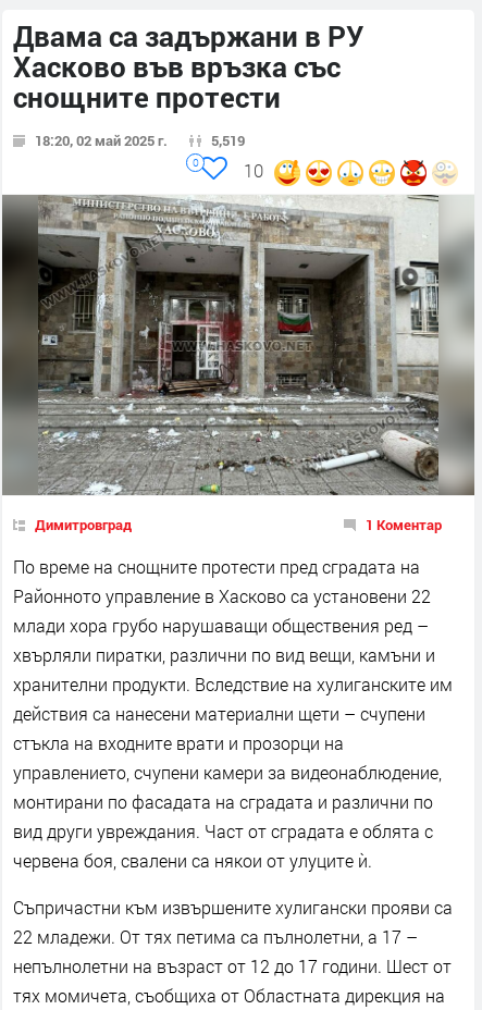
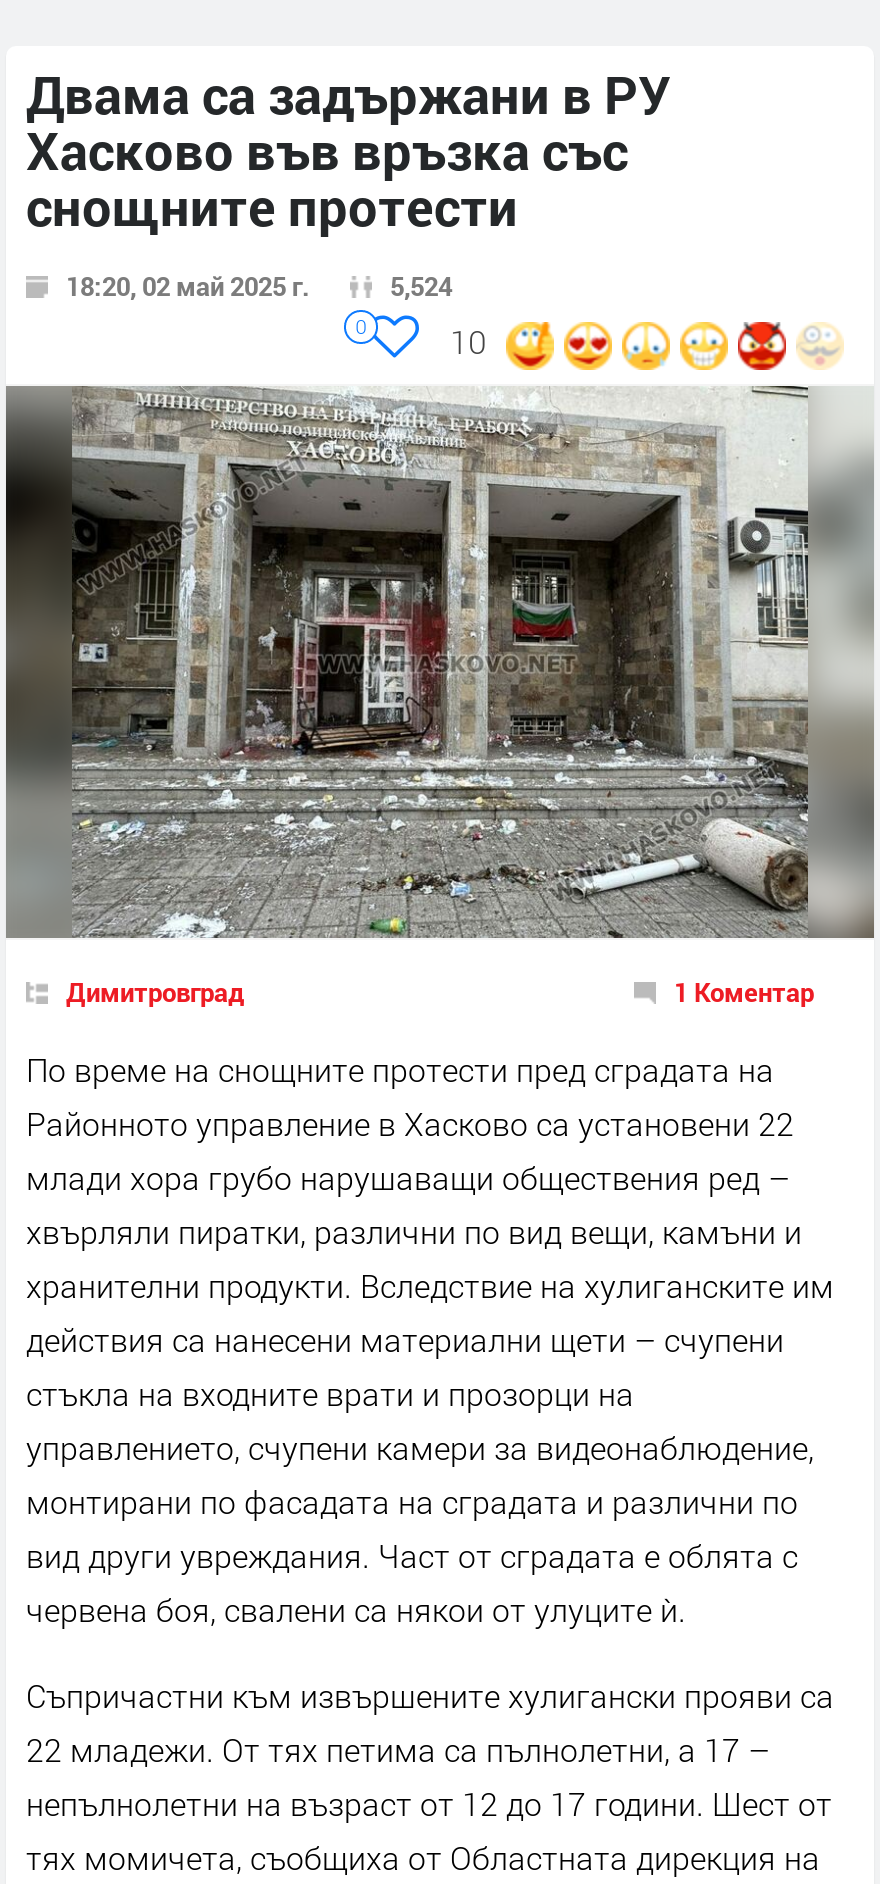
[211,131,245,150] 5,519 -> [390,268,452,304] 5,524

